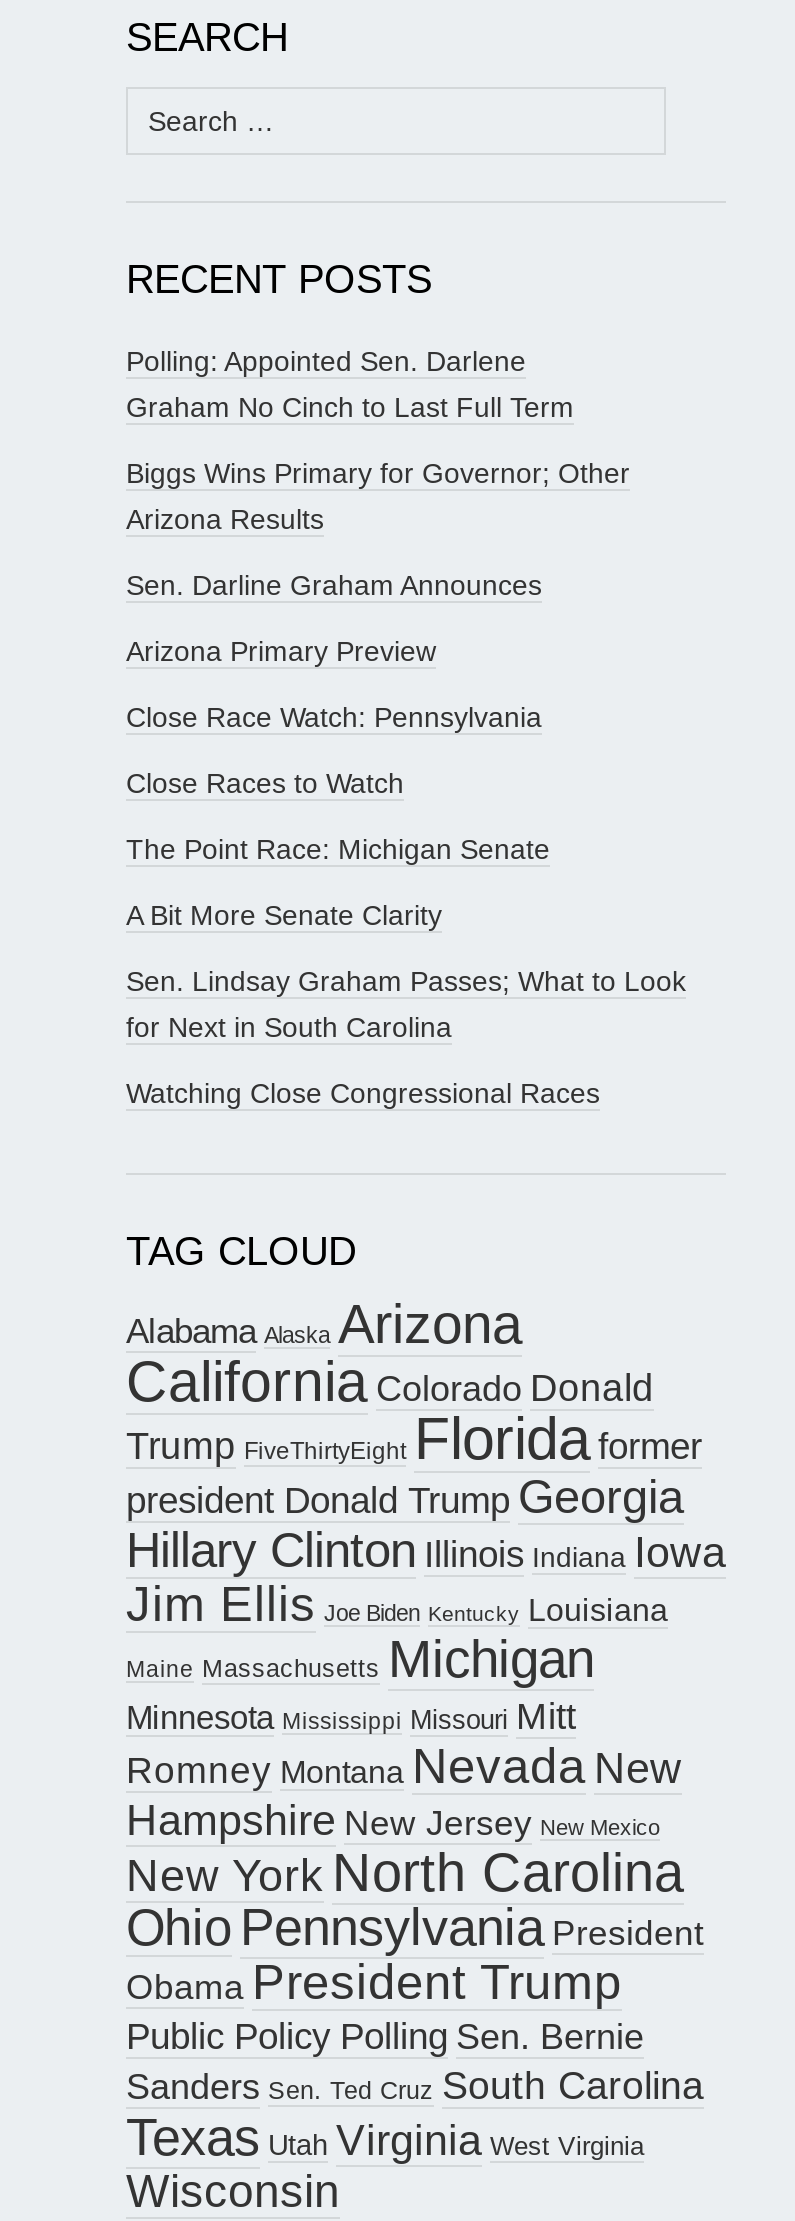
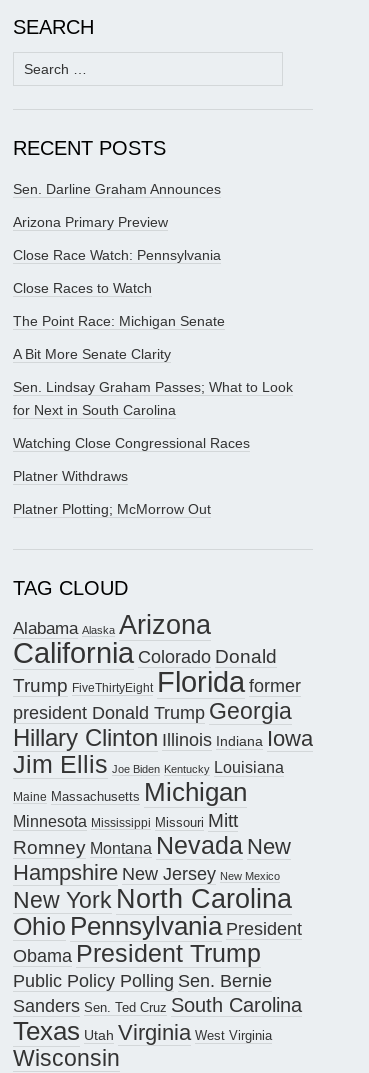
[126,344,630,534] Polling: Appointed Sen. Darlene | Graham No Cinch to Last Full Term | Biggs Wins Primary for Governor; Other | Arizona Results -> none
moved [126,568,686,1108] -> [13,181,293,451]: Sen. Darline Graham Announces | Arizona Primary Preview | Close Race Watch: Pennsylvania | ... | for Next in South Carolina | Watching Close Congressional Races
none -> [13,468,211,517] Platner Withdraws | Platner Plotting; McMorrow Out

